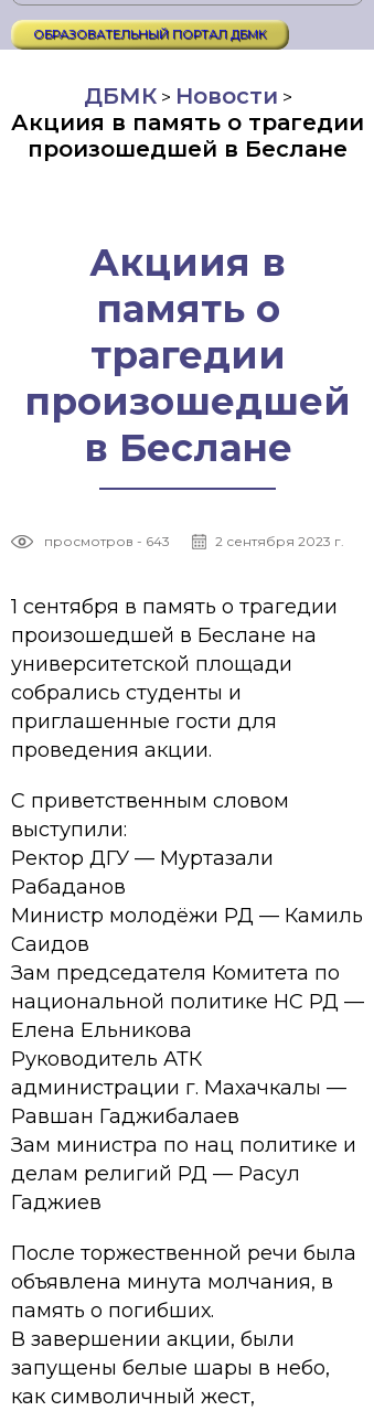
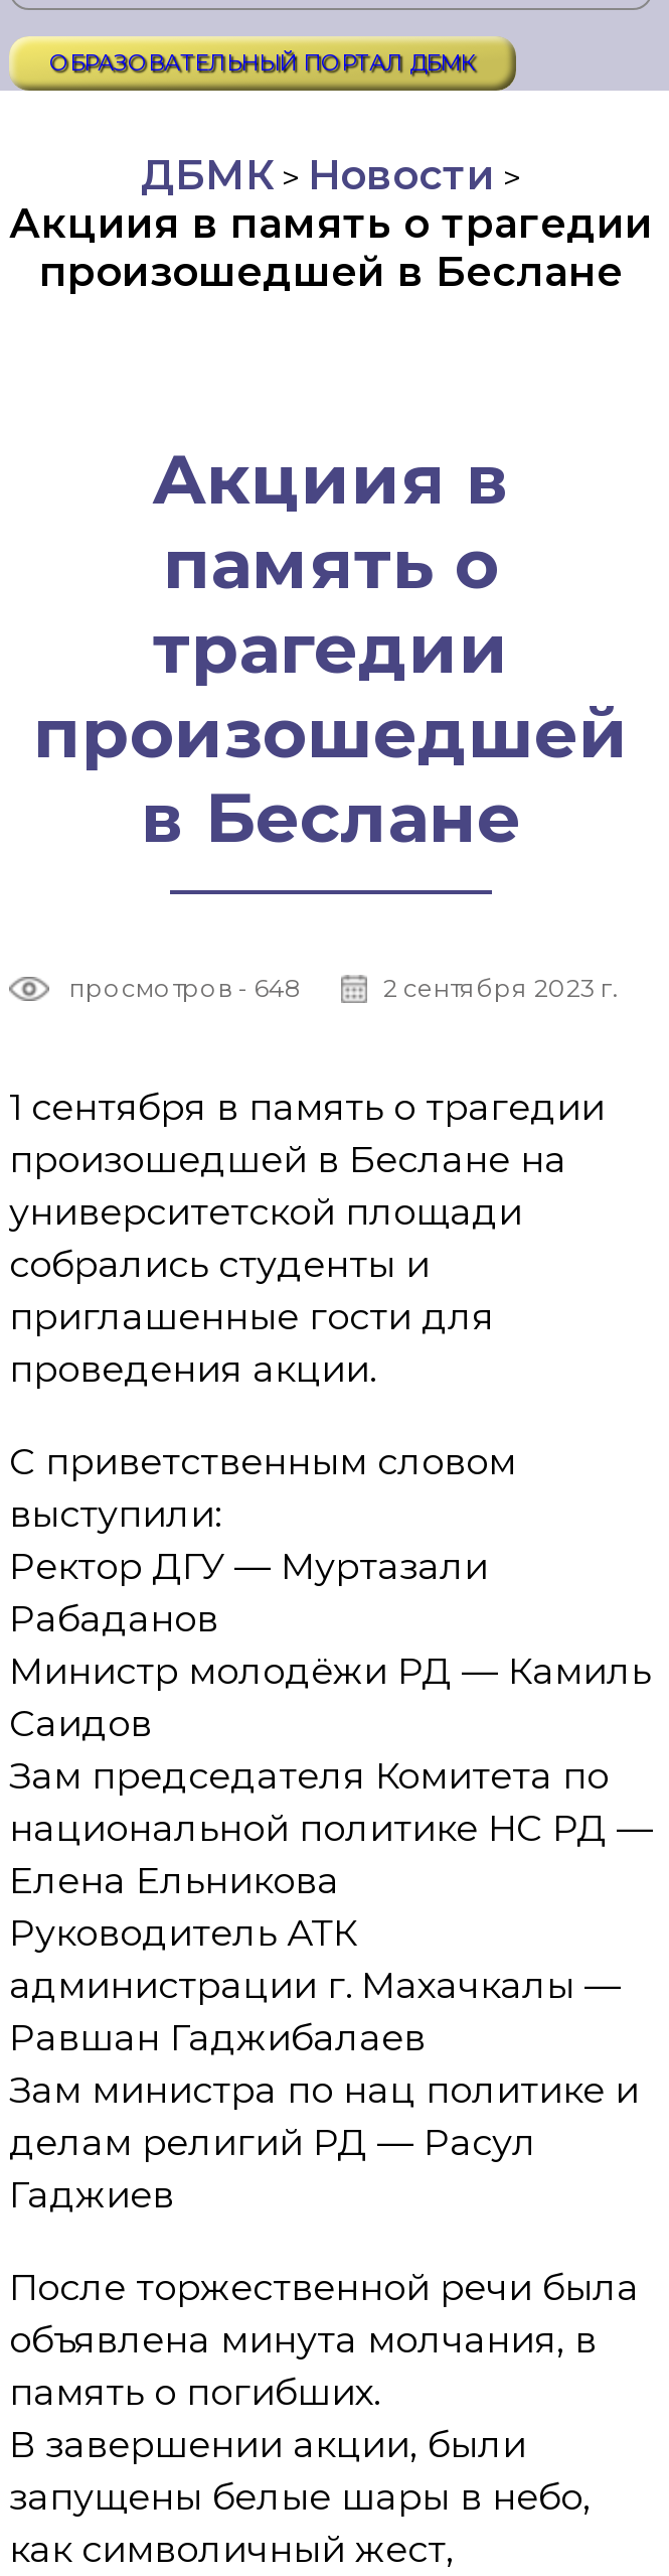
[44,533,170,549] просмотров - 643 -> [69,973,301,1003] просмотров - 648

